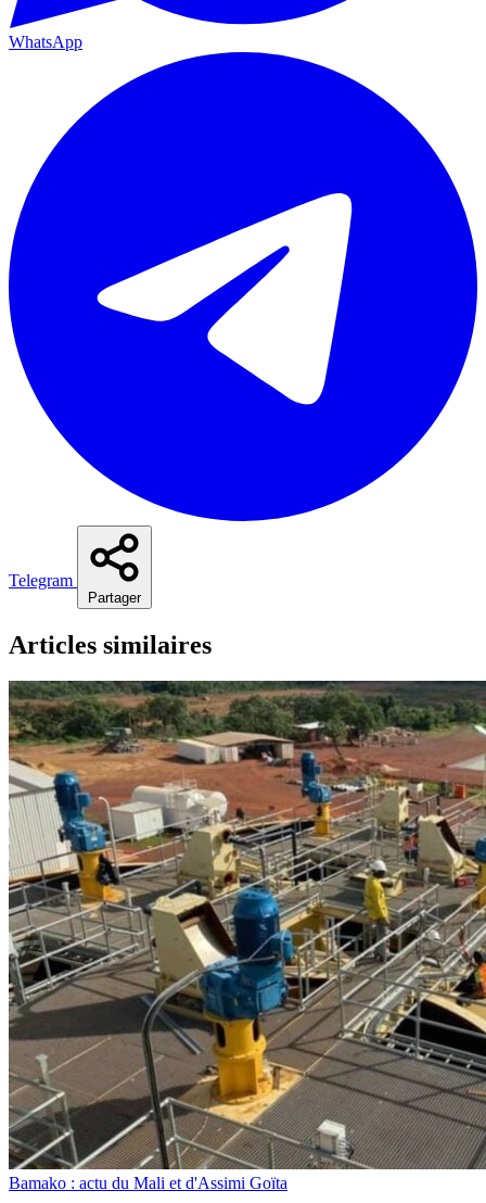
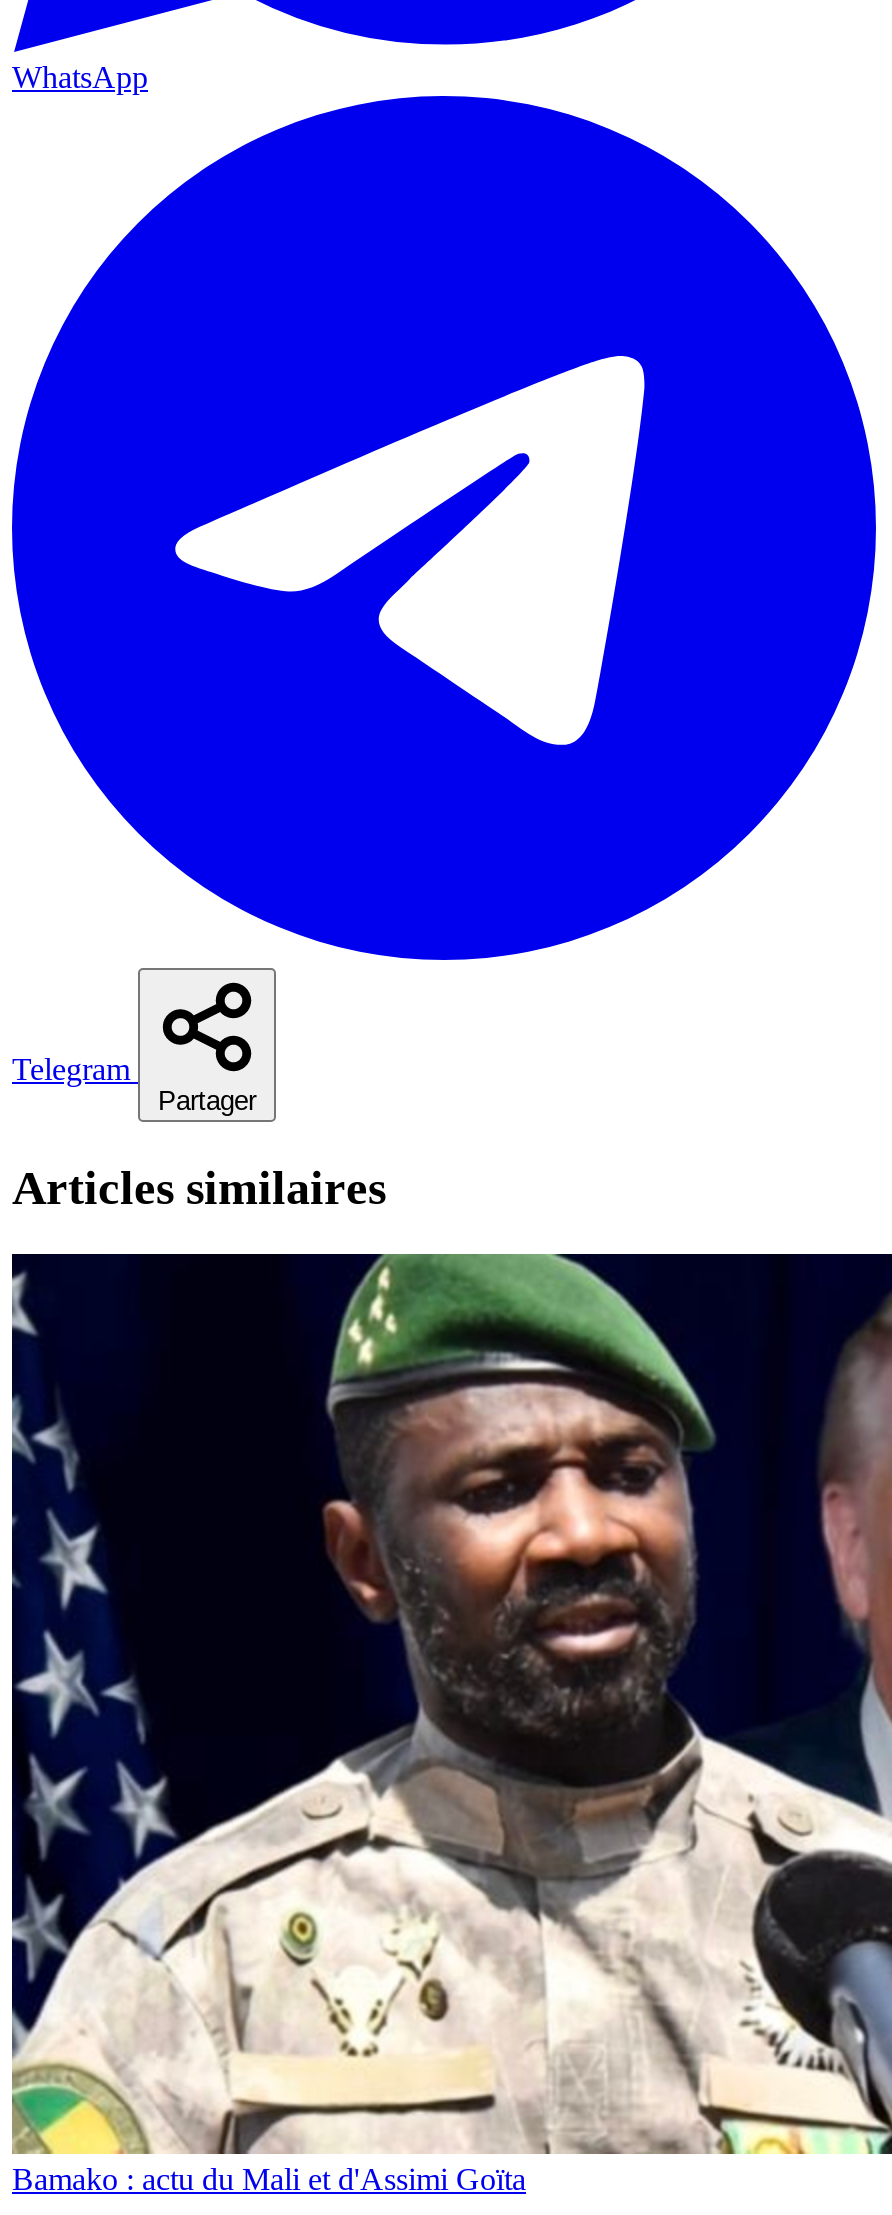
[8,680,483,1170] [image] -> [10,1254,886,2156] [image]

